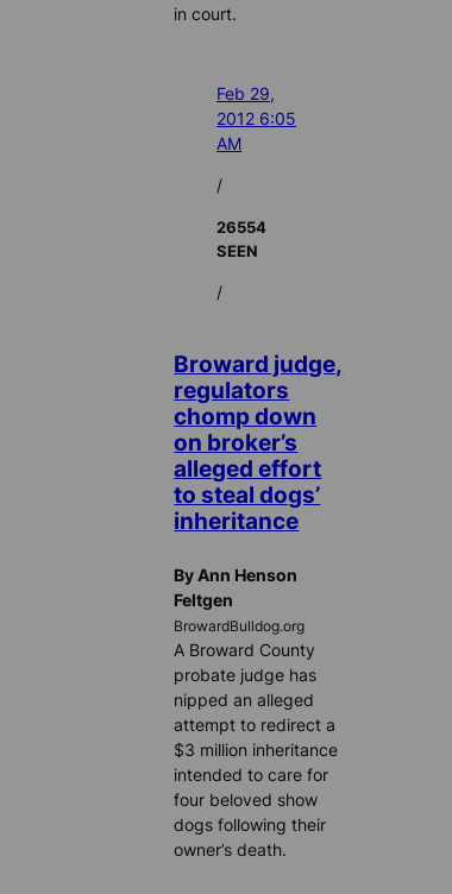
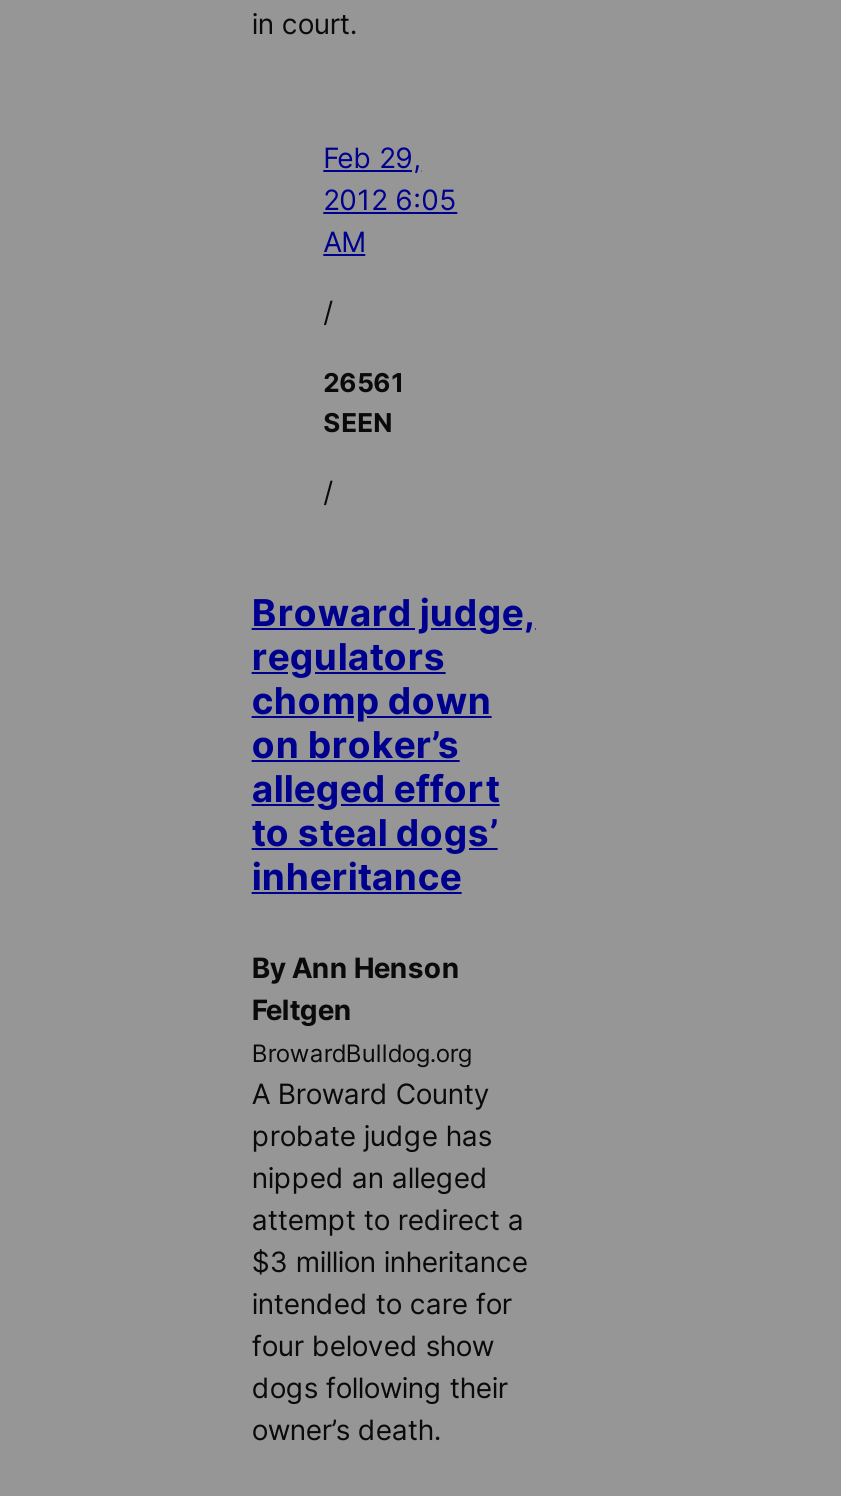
[217,217,267,236] 26554 -> [323,365,403,397] 26561

